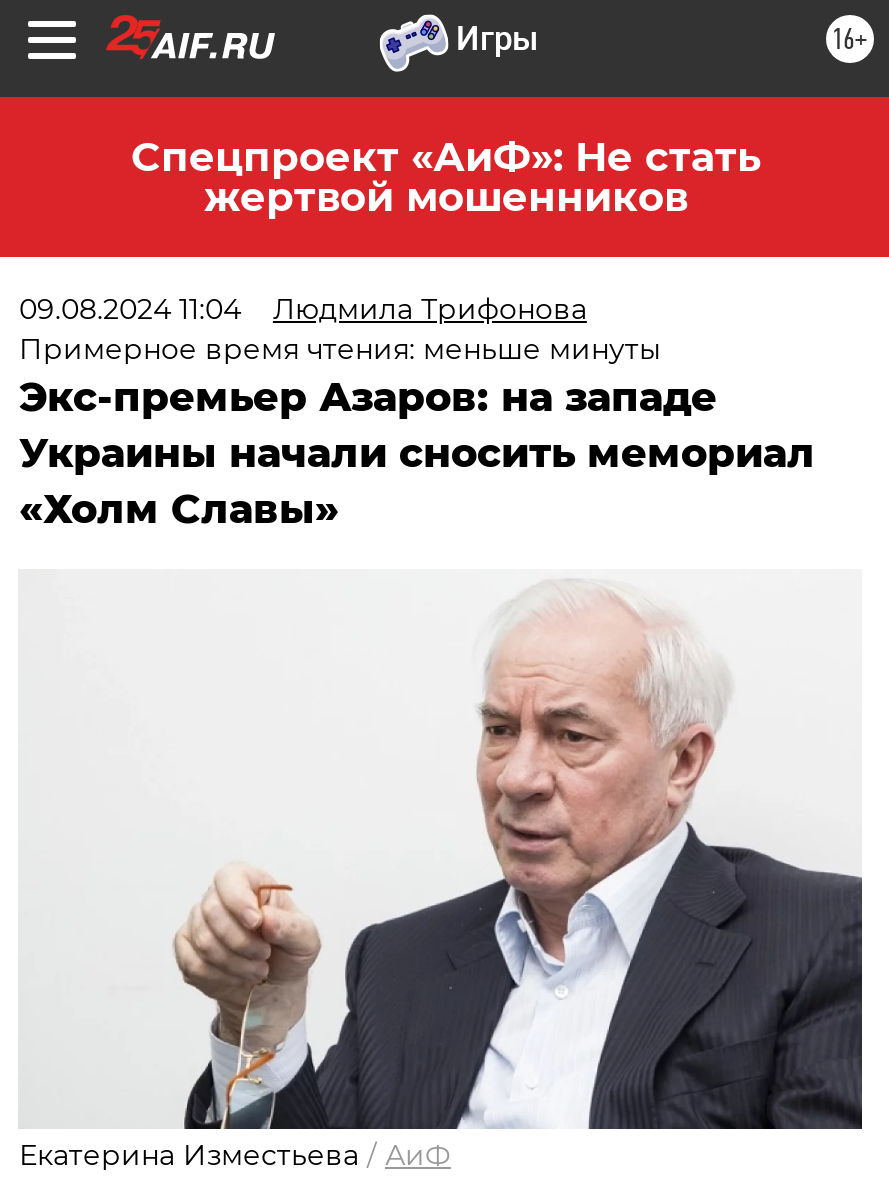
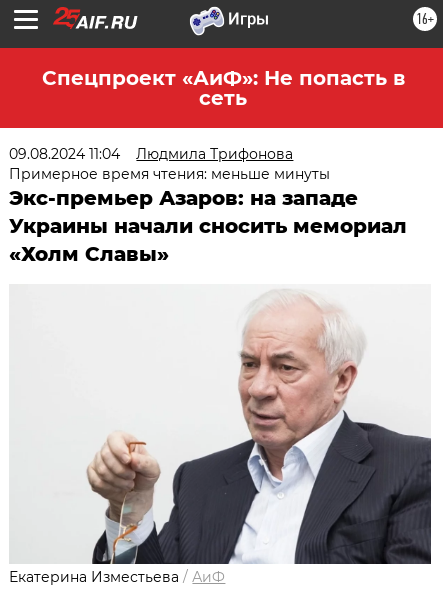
[131,133,761,221] Спецпроект «АиФ»: Не стать | жертвой мошенников -> [41,66,404,110] Спецпроект «АиФ»: Не попасть в | сеть

